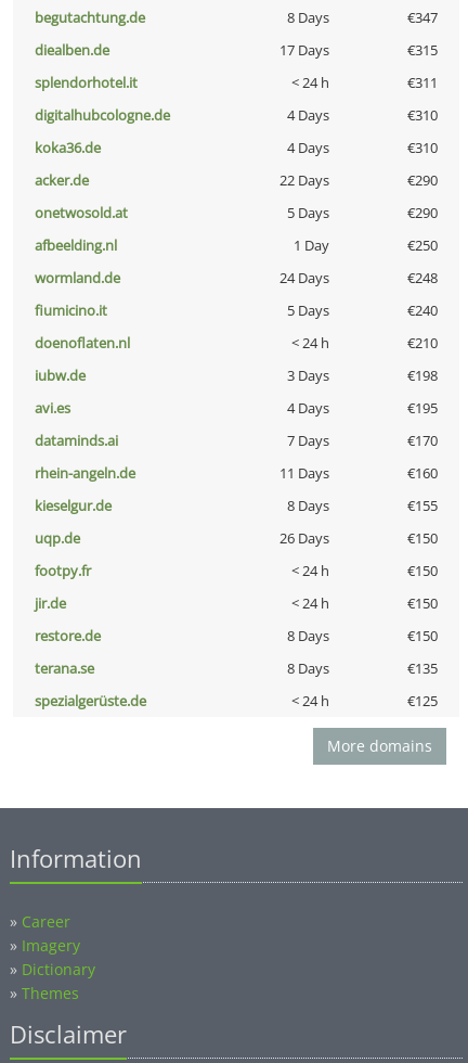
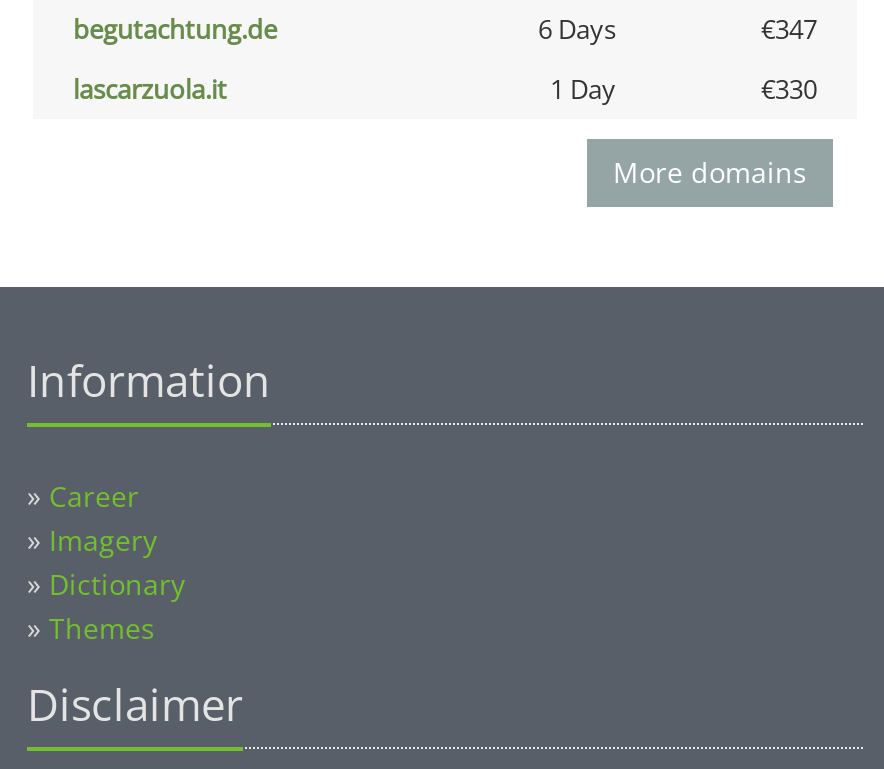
[287,8,329,27] 8 Days -> [538,11,616,47] 6 Days
[35,40,438,255] diealben.de | 17 Days | €315 | splendorhotel.it | < 24 h | €311 | digitalhubcologne.de | 4 Days | €310 | koka36.de | 4 Days | €310 | acker.de | 22 Days | €290 | onetwosold.at | 5 Days | €290 | afbeelding.nl -> [73,71,227,107] lascarzuola.it
[35,235,438,710] €250 | wormland.de | 24 Days | €248 | fiumicino.it | 5 Days | €240 | doenoflaten.nl | < 24 h | €210 | iubw.de | 3 Days | €198 | avi.es | 4 Days | €195 | dataminds.ai | 7 Days | €170 | rhein-angeln.de | 11 Days | €160 | kieselgur.de | 8 Days | €155 | uqp.de | 26 Days | €150 | footpy.fr | < 24 h | €150 | jir.de | < 24 h | €150 | restore.de | 8 Days | €150 | terana.se | 8 Days | €135 | spezialgerüste.de | < 24 h | €125 -> [761,71,817,107] €330

